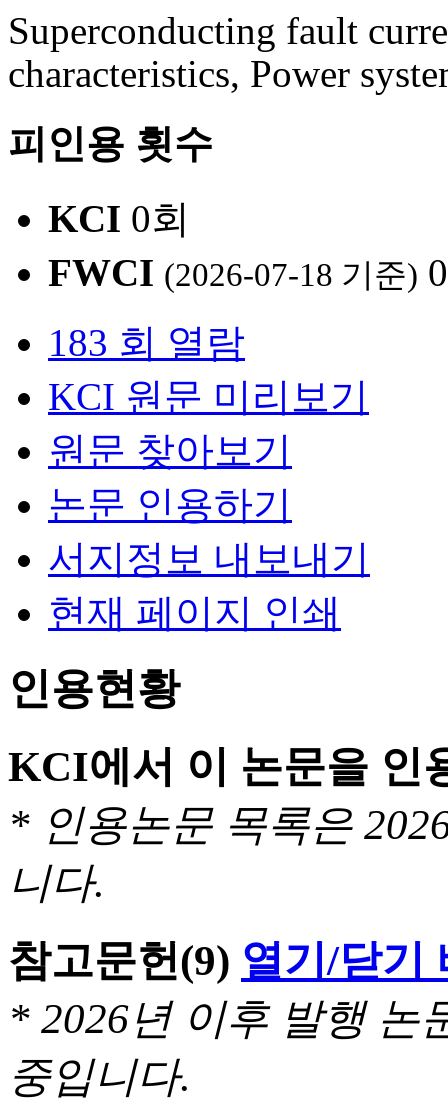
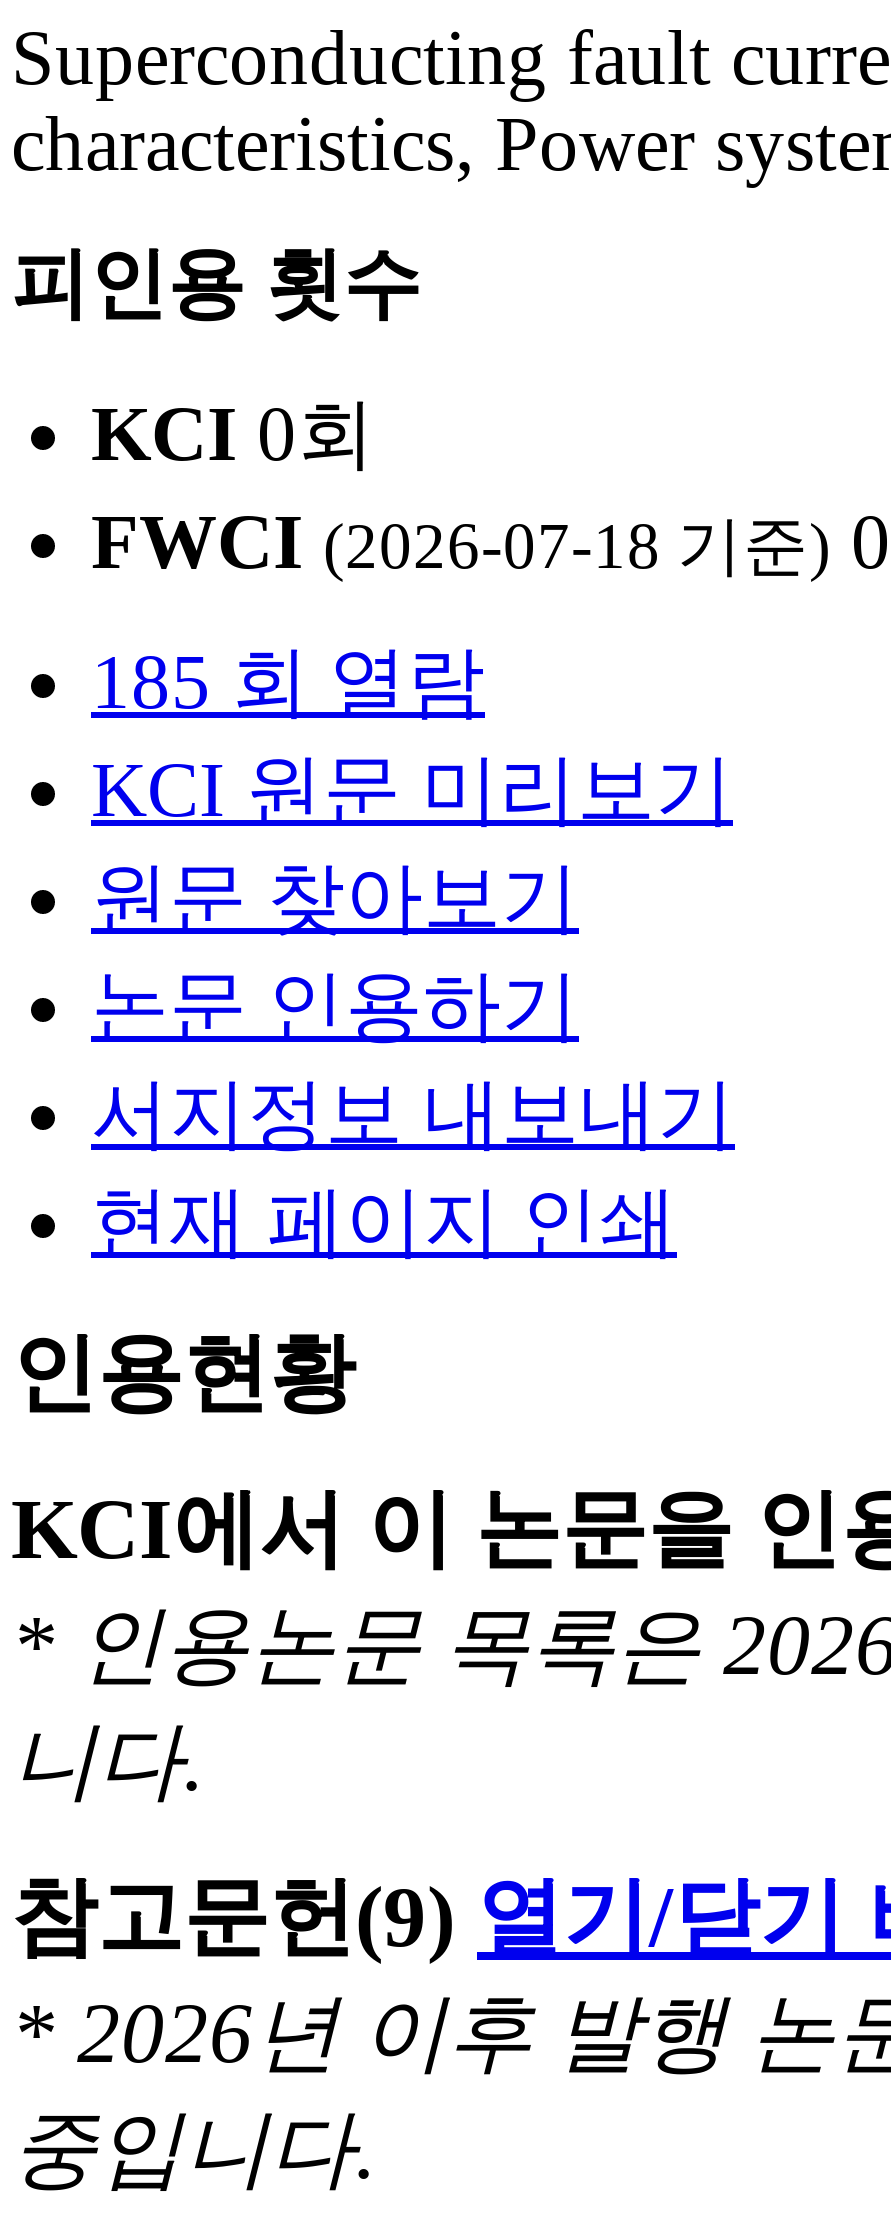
[48,321,245,364] 183 회 열람 -> [91,638,485,724] 185 회 열람

